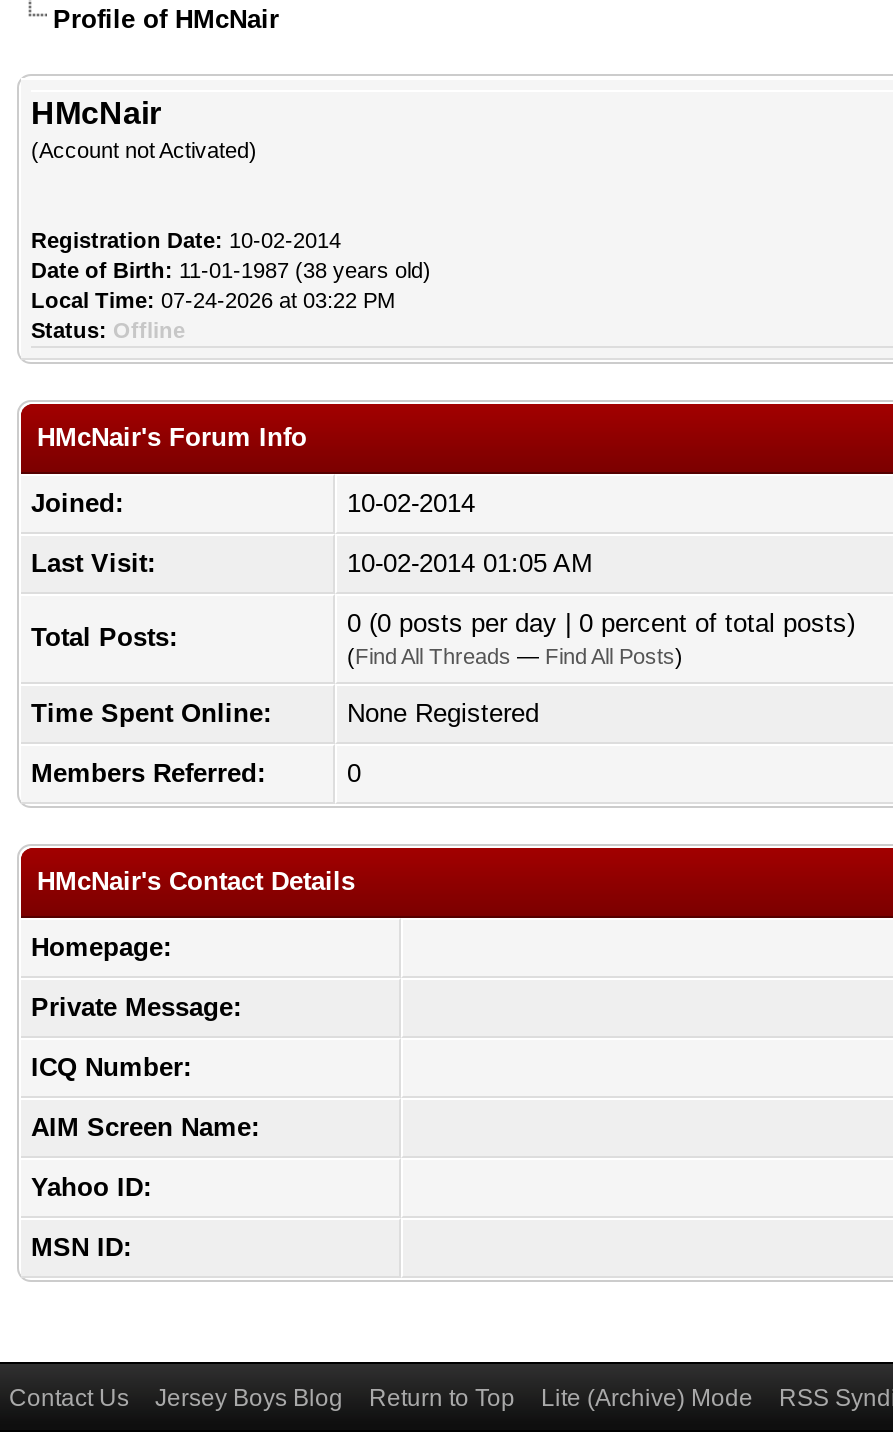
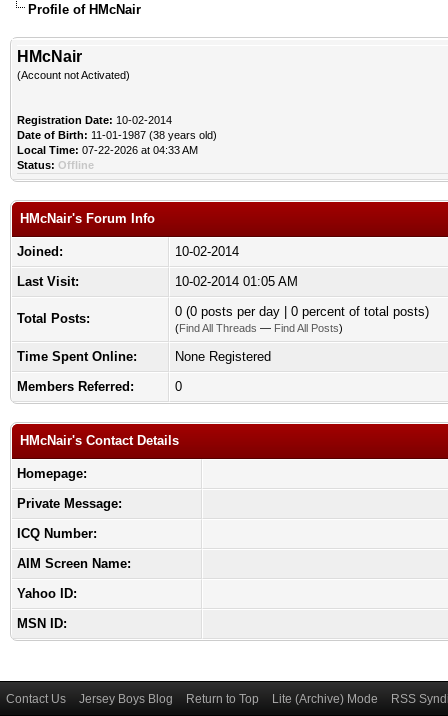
[31,288,395,312] Local Time: 07-24-2026 at 03:22 PM -> [17,144,198,156] Local Time: 07-22-2026 at 04:33 AM

